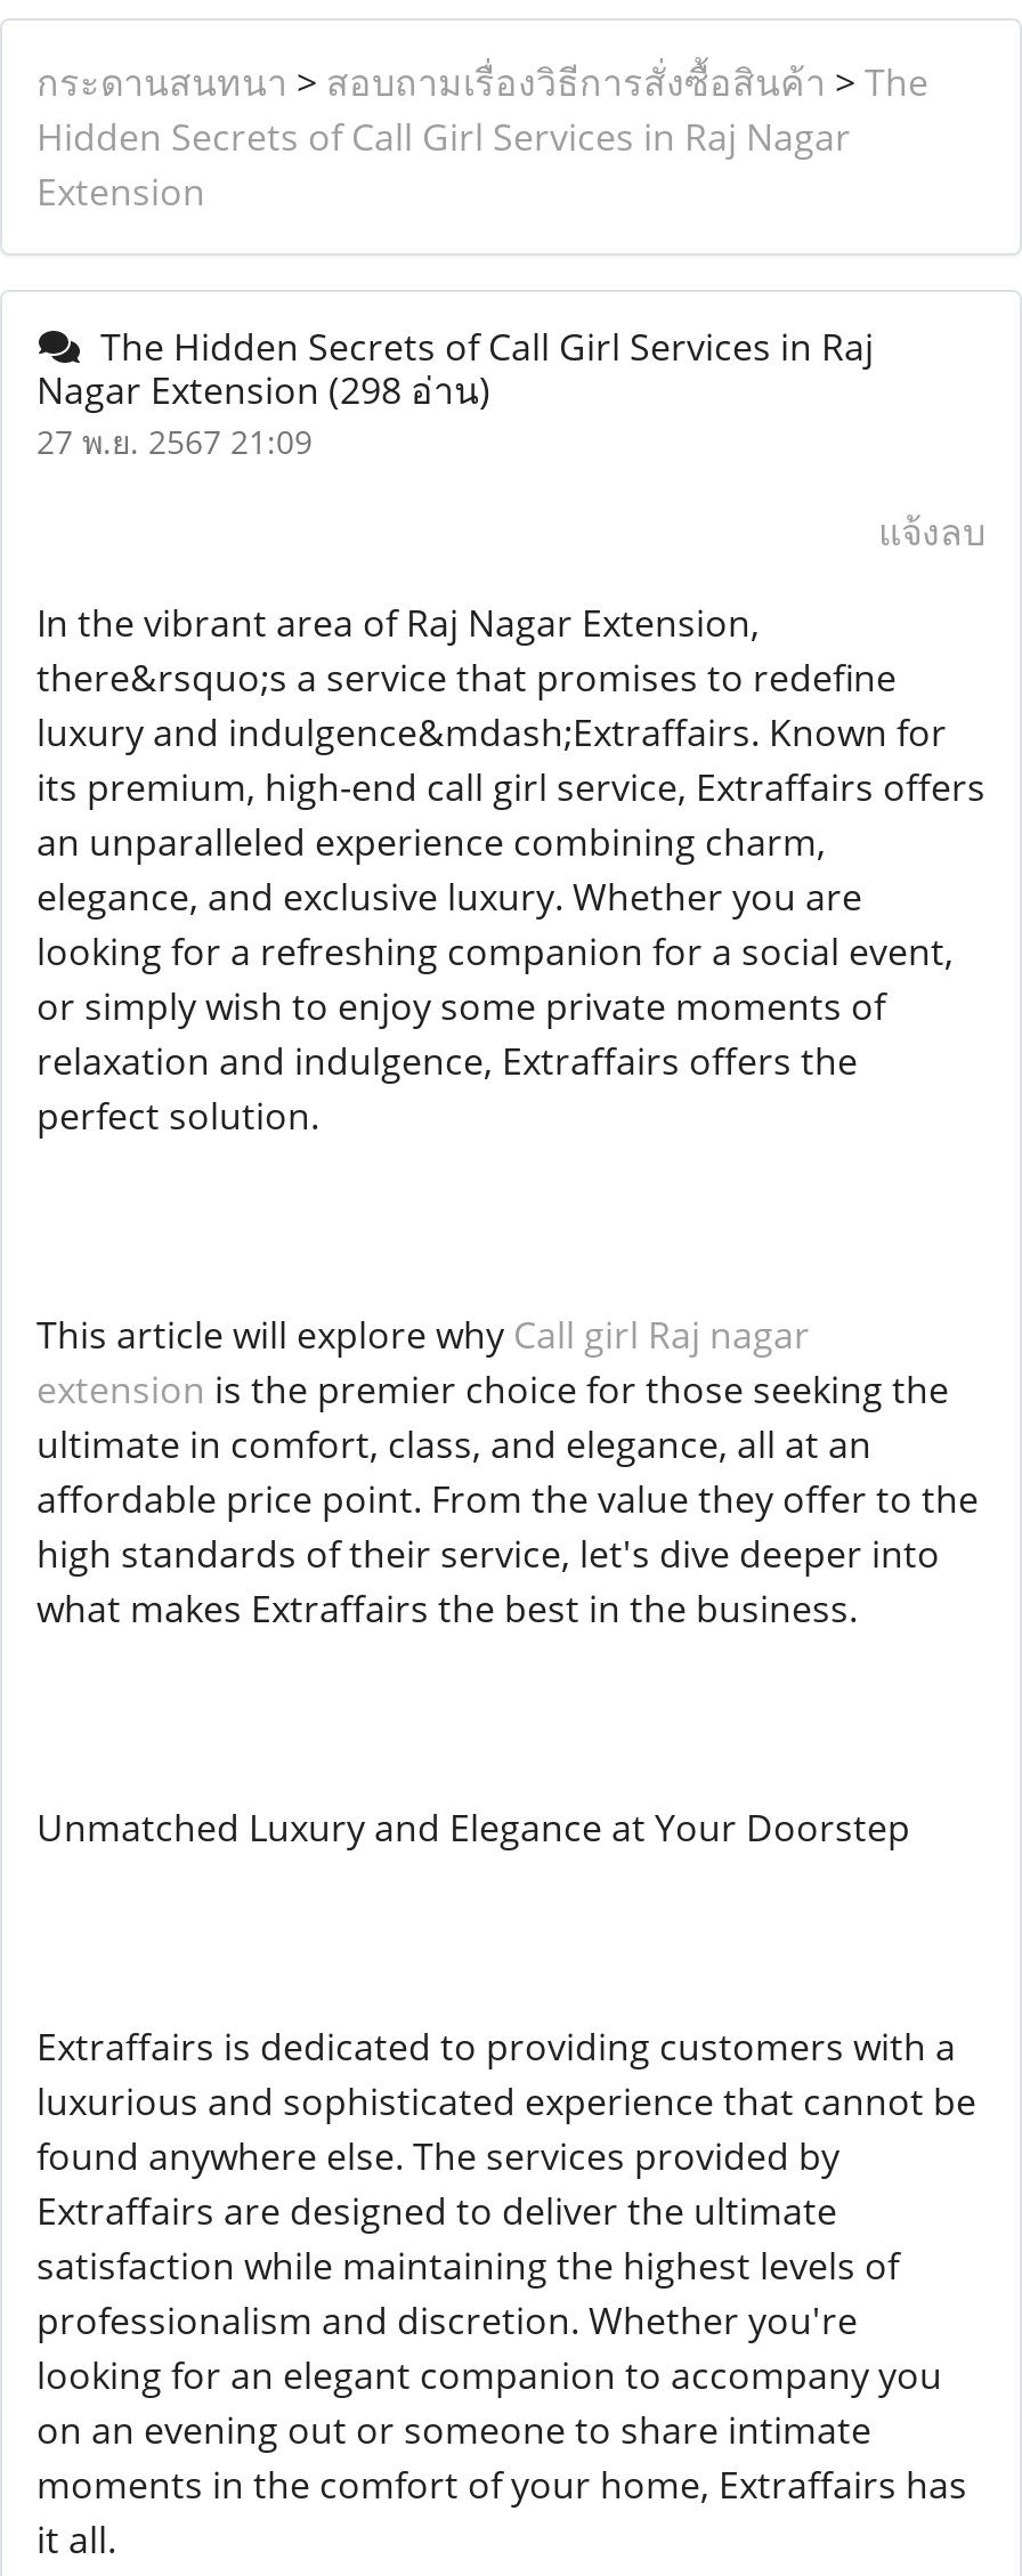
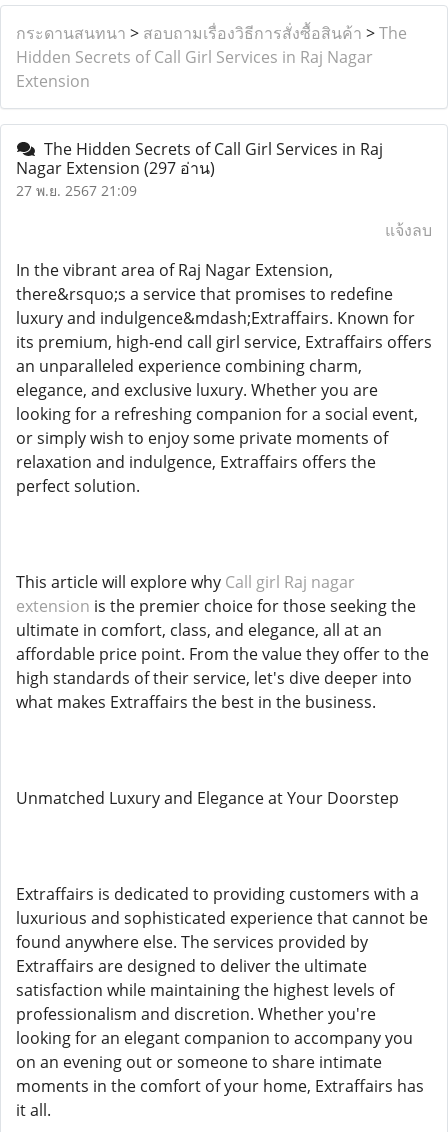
[36,365,490,415] Nagar Extension (298 อ่าน) -> [16,157,215,179] Nagar Extension (297 อ่าน)

